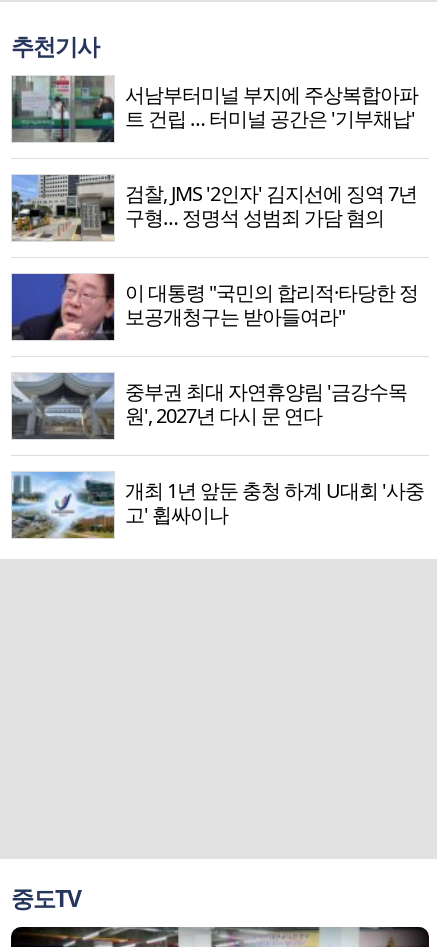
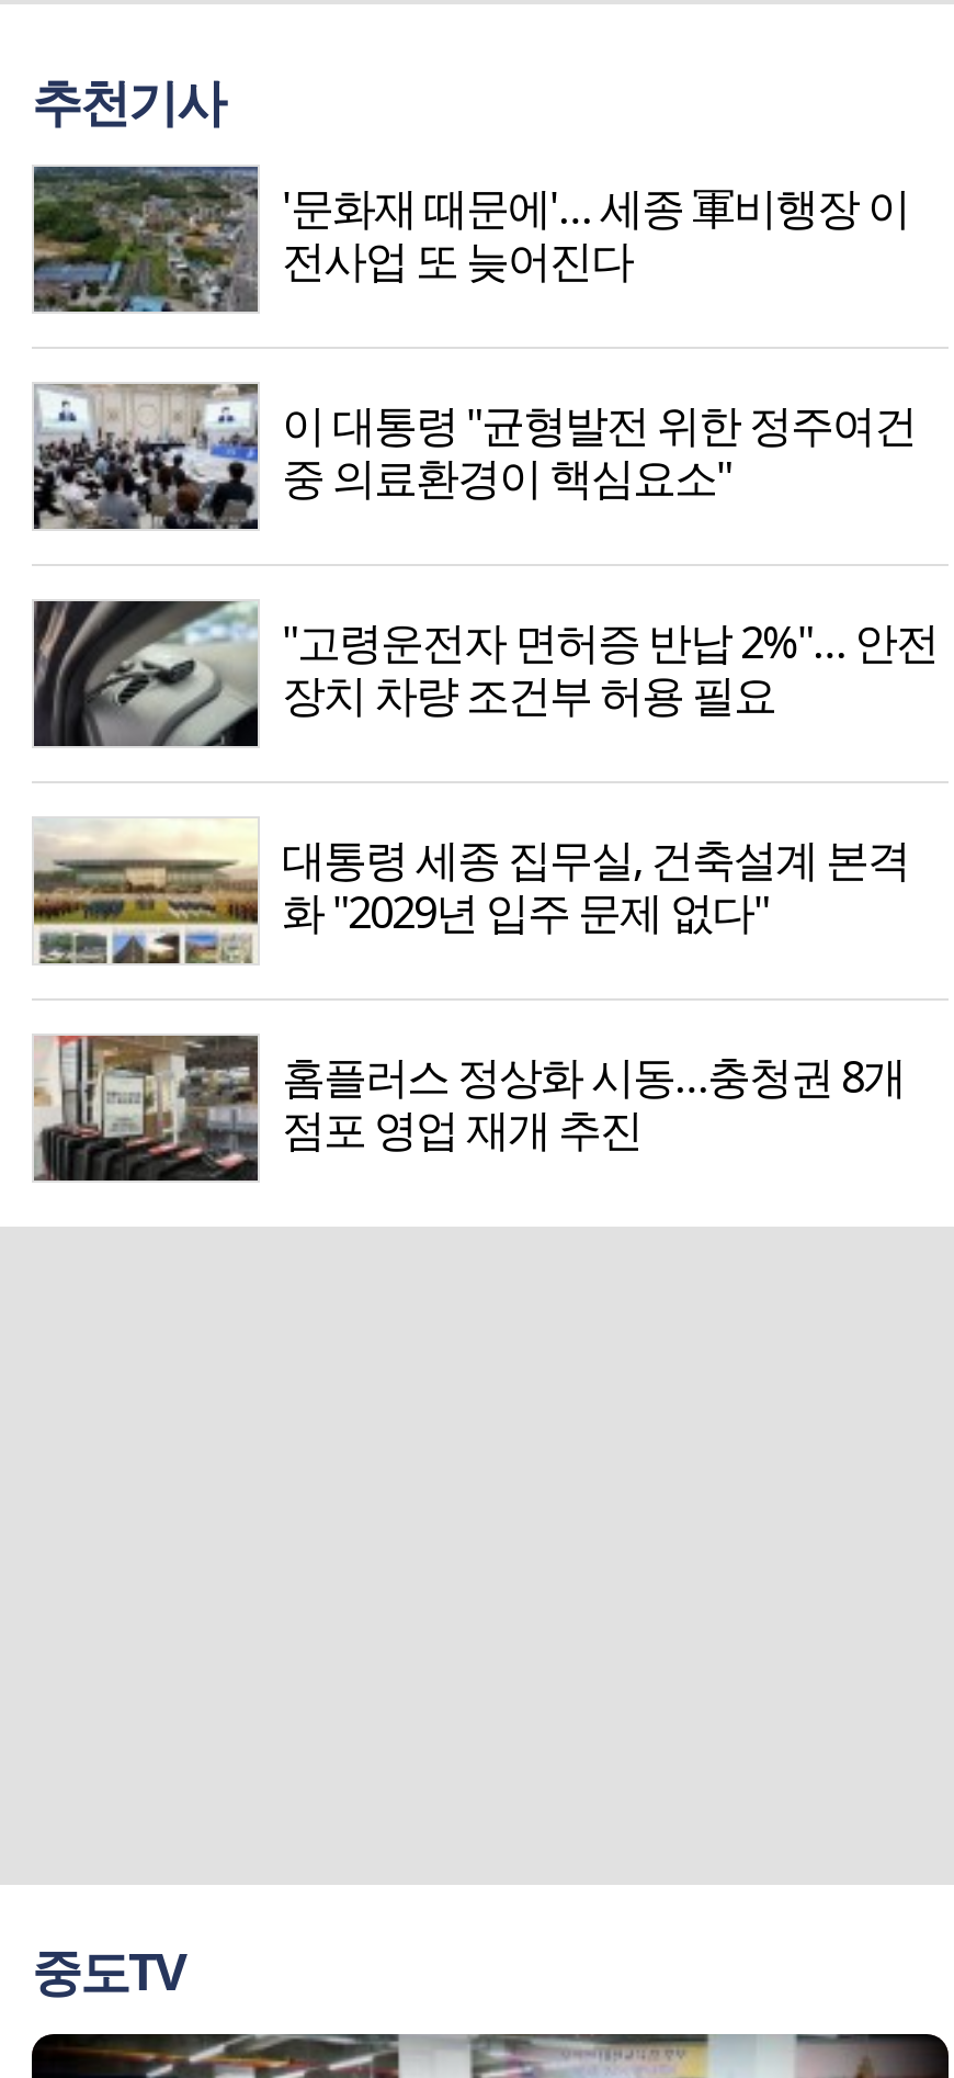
[12,75,418,143] [image] | 서남부터미널 부지에 주상복합아파 | 트 건립 … 터미널 공간은 '기부채납' -> [34,165,909,314] [image] | '문화재 때문에'… 세종 軍비행장 이 | 전사업 또 늦어진다
[12,174,417,242] [image] | 검찰, JMS '2인자' 김지선에 징역 7년 | 구형… 정명석 성범죄 가담 혐의 -> [32,382,916,531] [image] | 이 대통령 "균형발전 위한 정주여건 | 중 의료환경이 핵심요소"
[11,273,418,341] [image] | 이 대통령 "국민의 합리적·타당한 정 | 보공개청구는 받아들여라" -> [32,599,938,748] [image] | "고령운전자 면허증 반납 2%"… 안전 | 장치 차량 조건부 허용 필요
[11,372,407,439] [image] | 중부권 최대 자연휴양림 '금강수목 | 원', 2027년 다시 문 연다 -> [32,818,909,965] [image] | 대통령 세종 집무실, 건축설계 본격 | 화 "2029년 입주 문제 없다"
[11,471,424,539] [image] | 개최 1년 앞둔 충청 하계 U대회 '사중 | 고' 휩싸이나 -> [32,1034,905,1183] [image] | 홈플러스 정상화 시동…충청권 8개 | 점포 영업 재개 추진

